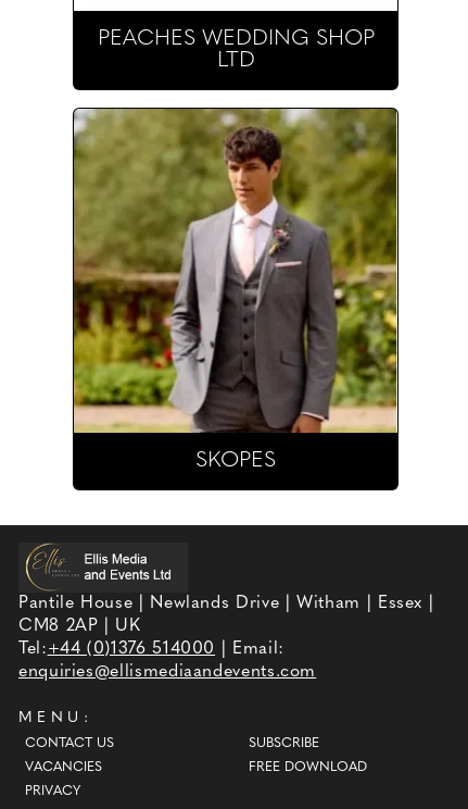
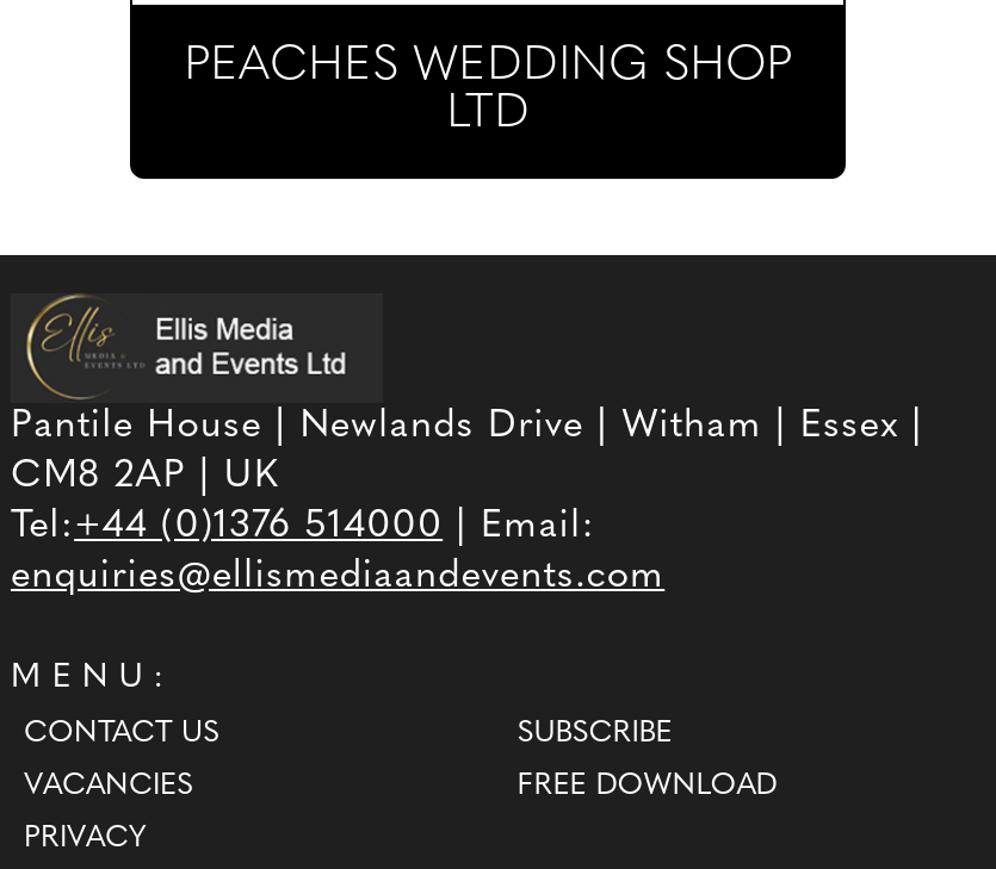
[73,107,399,472] [image] | SKOPES -> none

